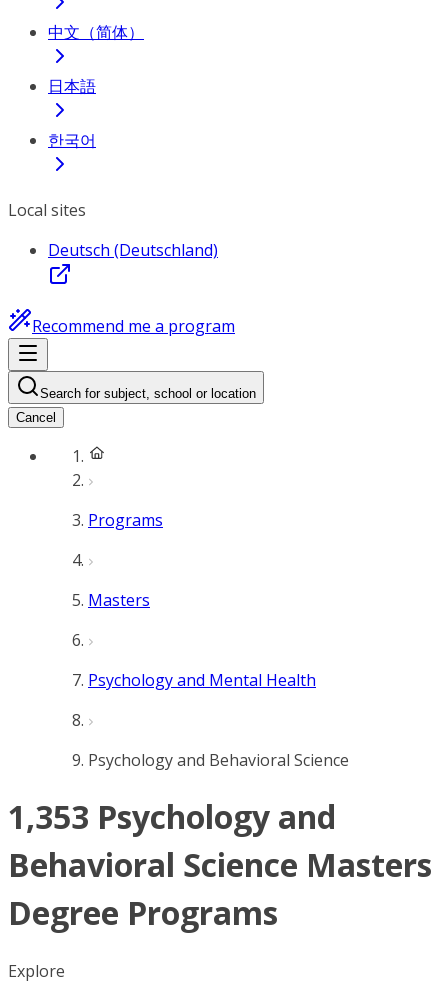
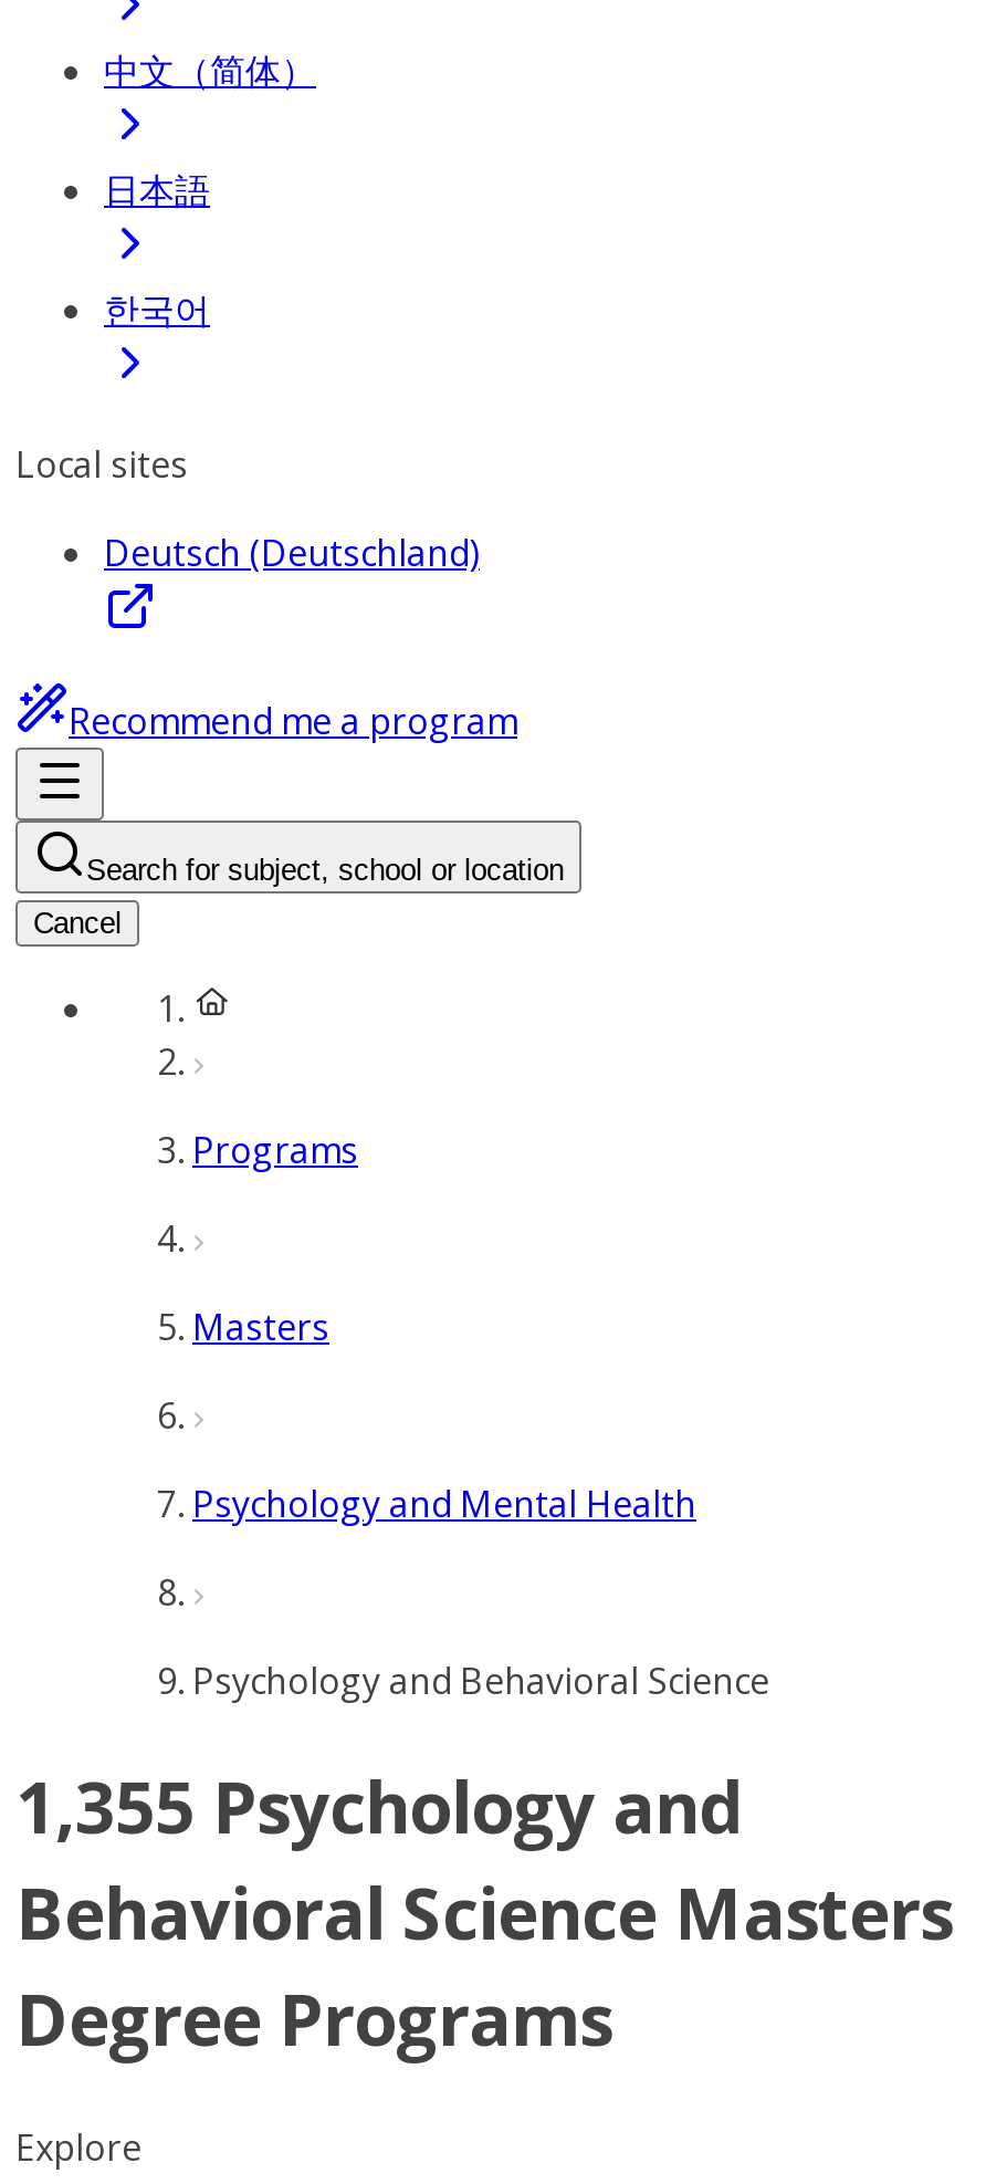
[8,795,336,838] 1,353 Psychology and -> [15,1759,741,1854] 1,355 Psychology and

